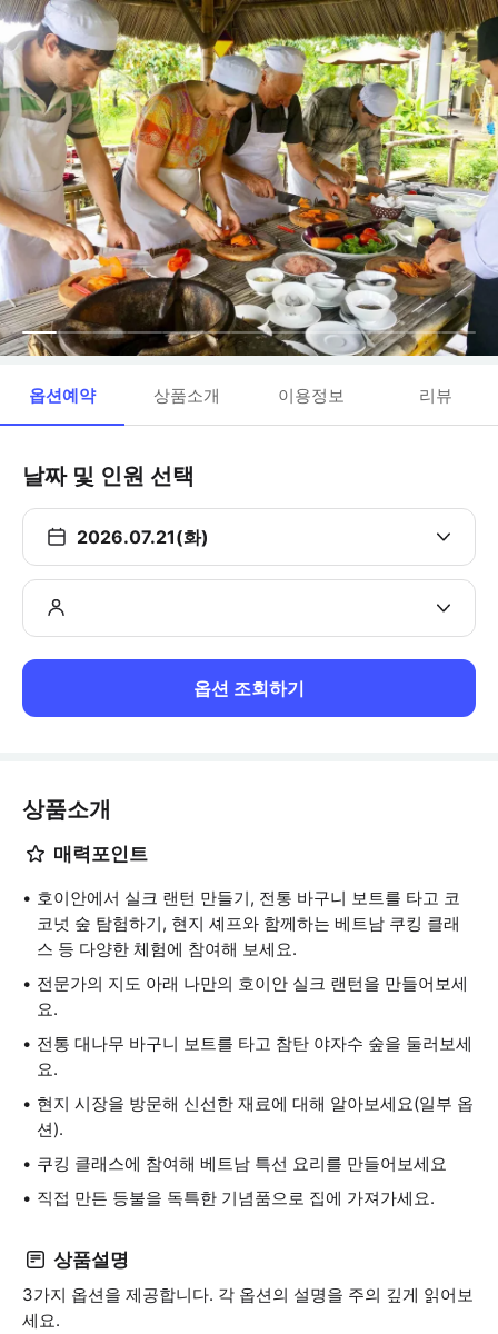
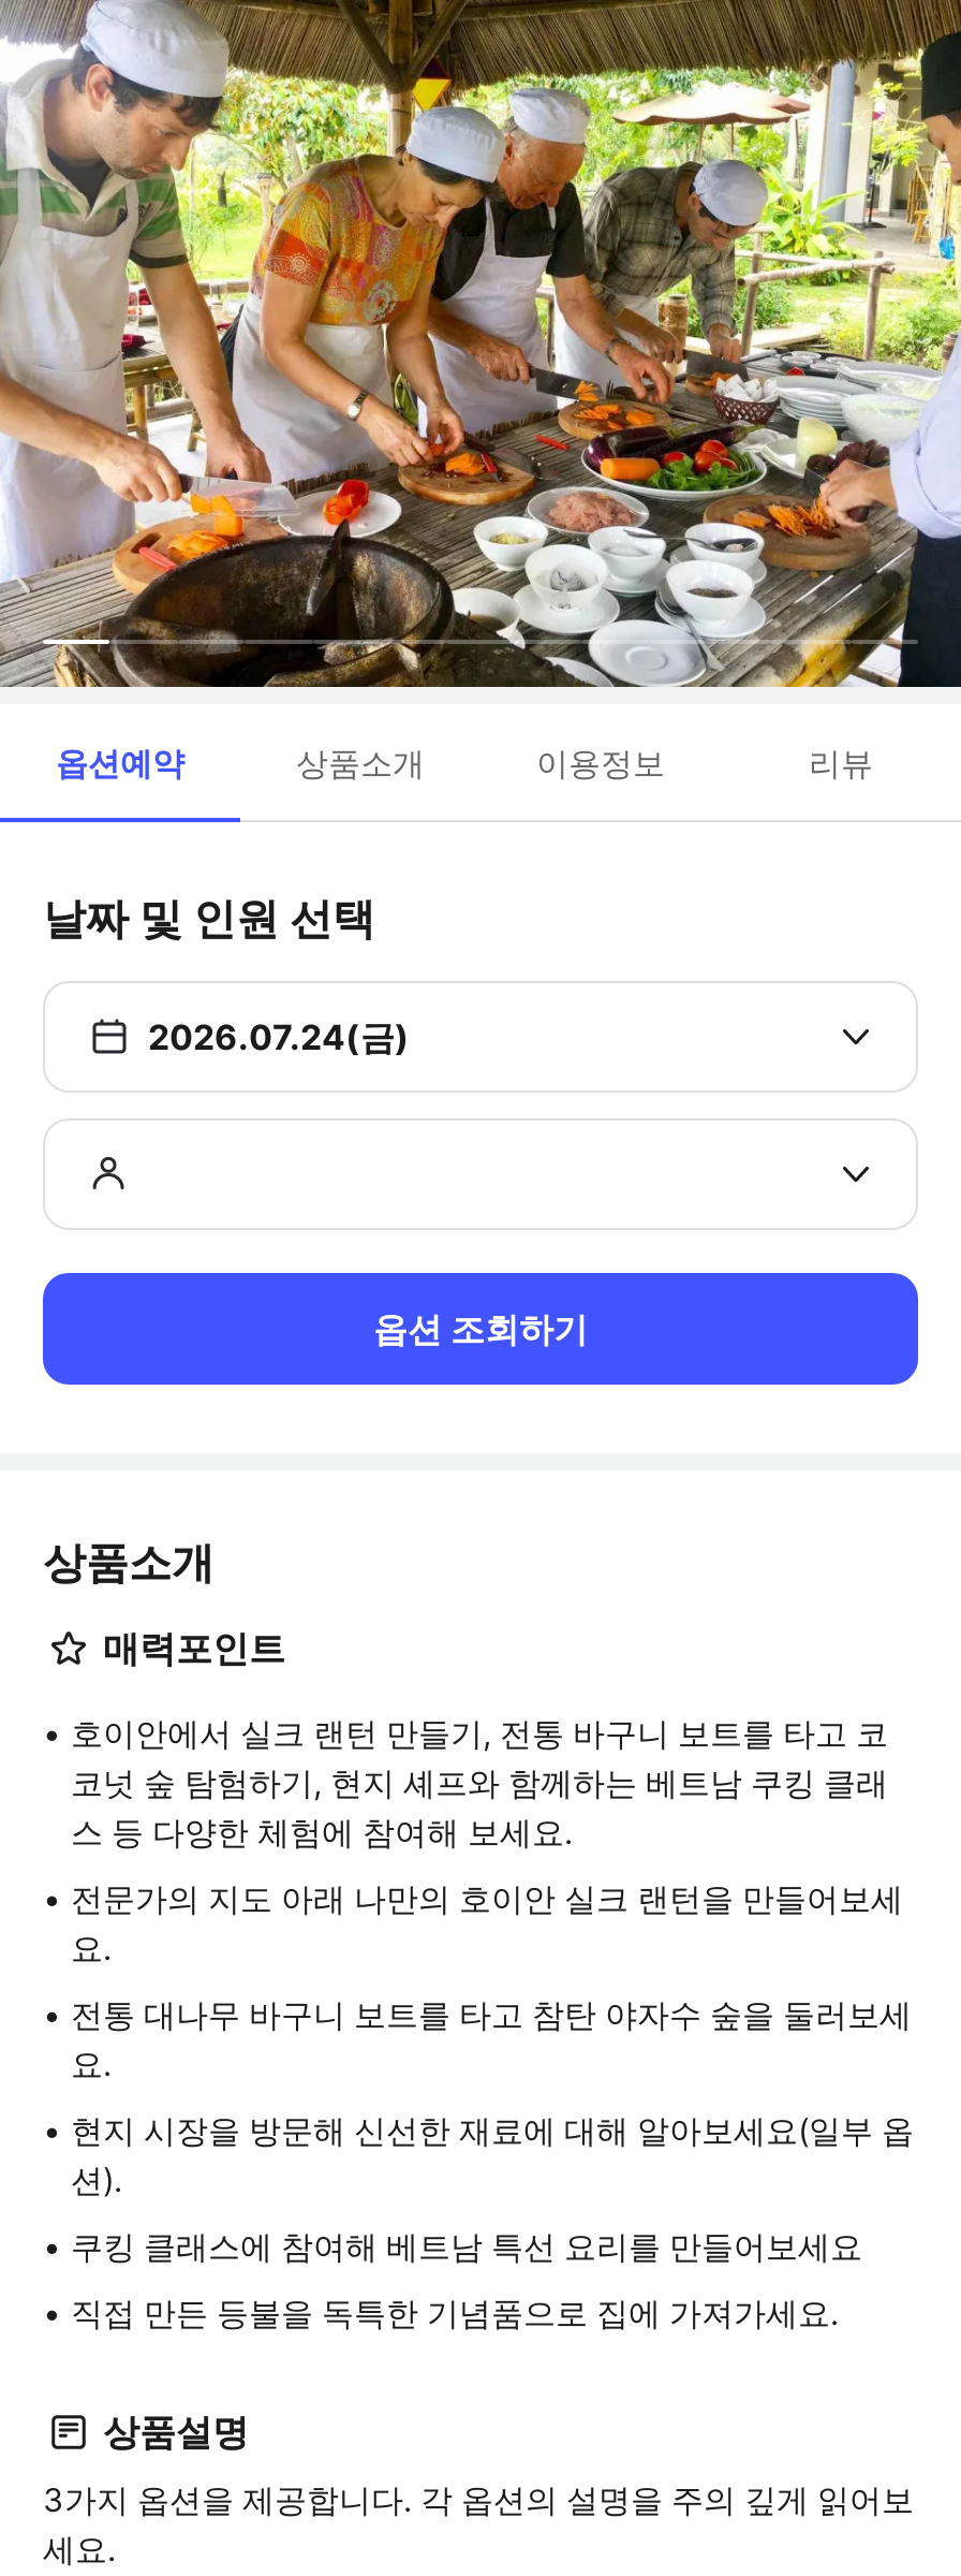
[77,526,209,548] 2026.07.21(화) -> [148,1015,410,1058] 2026.07.24(금)

